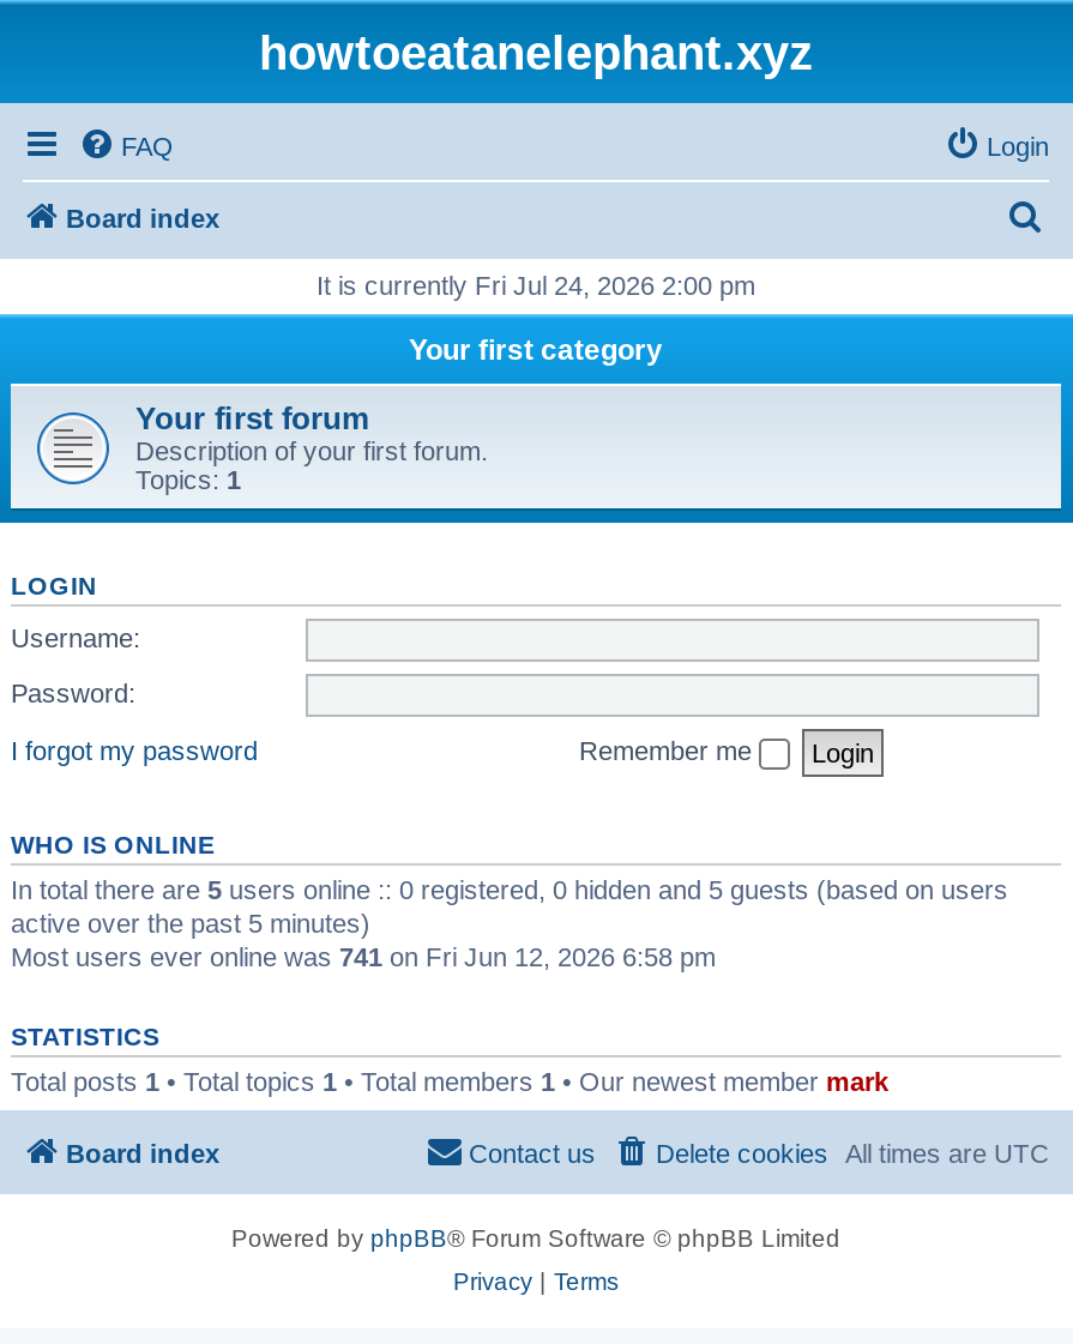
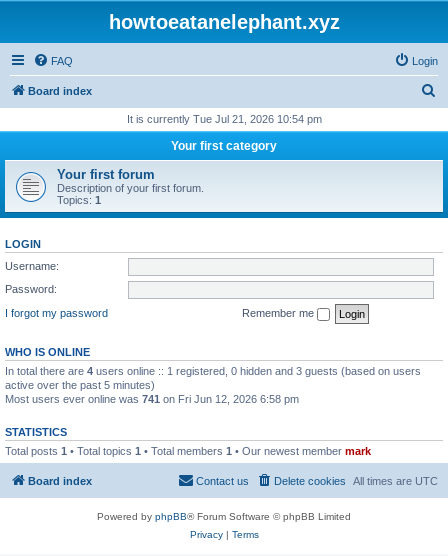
[317,271,755,300] It is currently Fri Jul 24, 2026 2:00 pm -> [126,113,321,125] It is currently Tue Jul 21, 2026 10:54 pm
[11,874,1008,903] In total there are 5 users online :: 0 registered, 0 hidden and 5 guests (based on users -> [5,364,421,376] In total there are 4 users online :: 1 registered, 0 hidden and 3 guests (based on users

